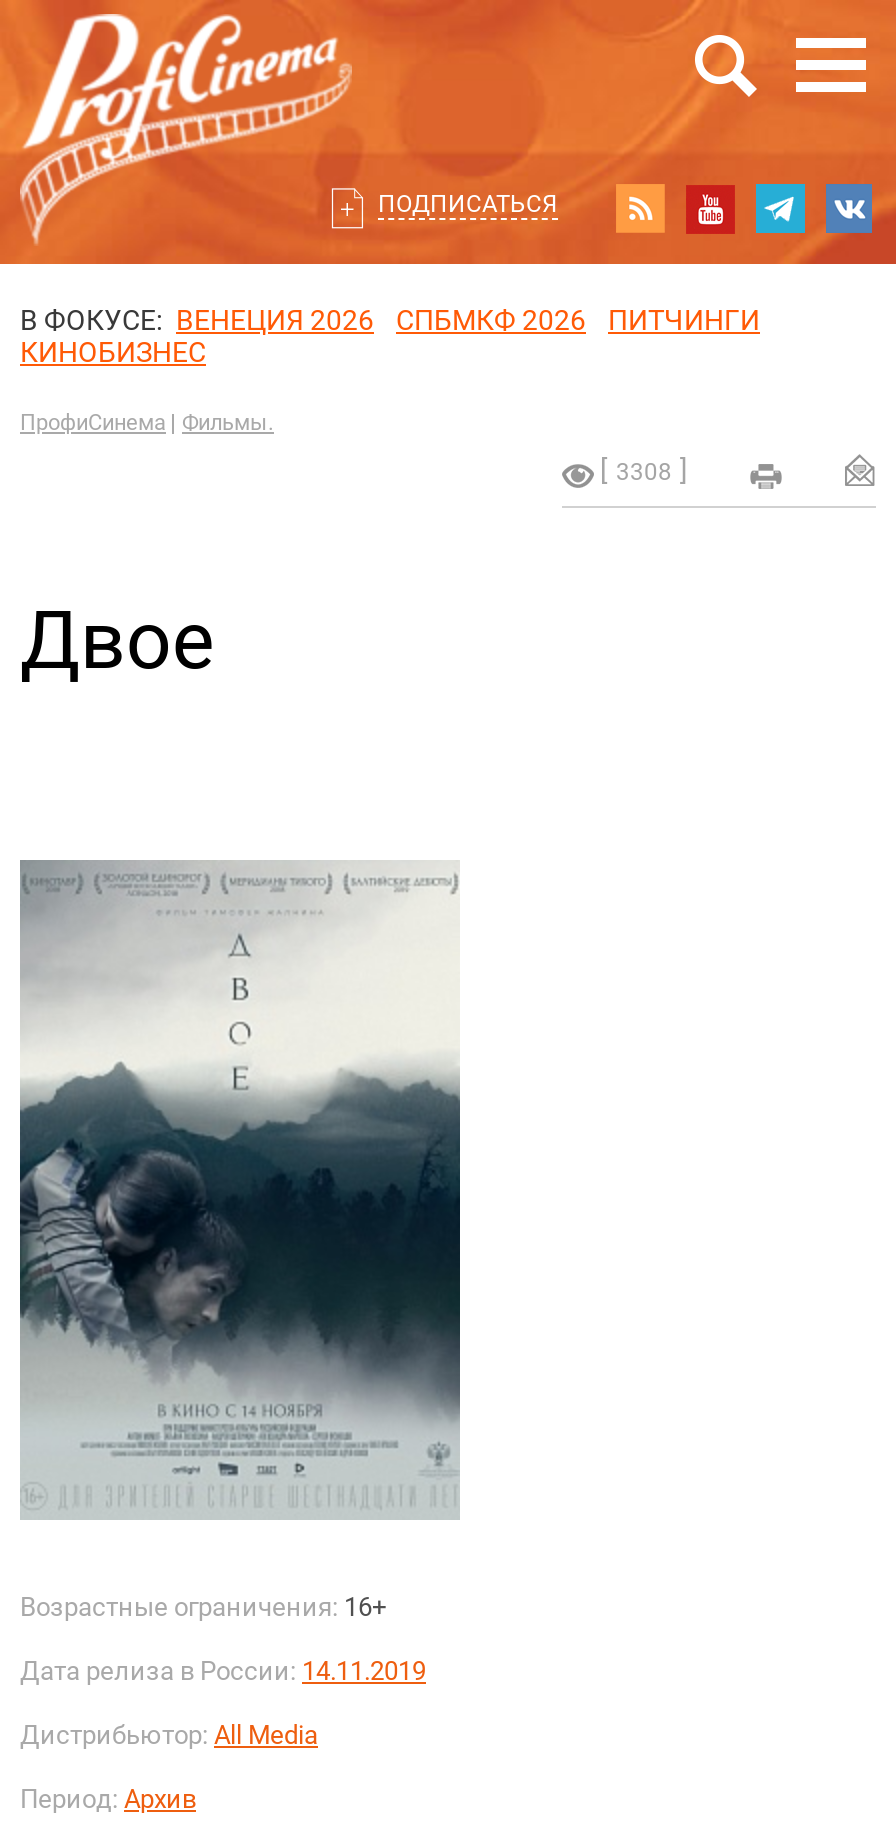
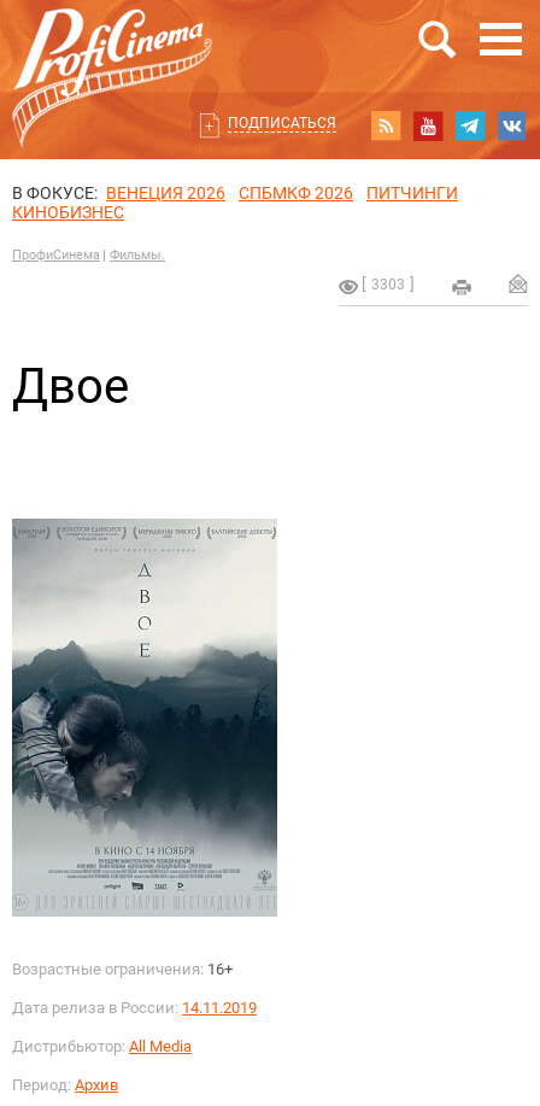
[616,458,672,486] 3308 -> [371,276,405,293] 3303

